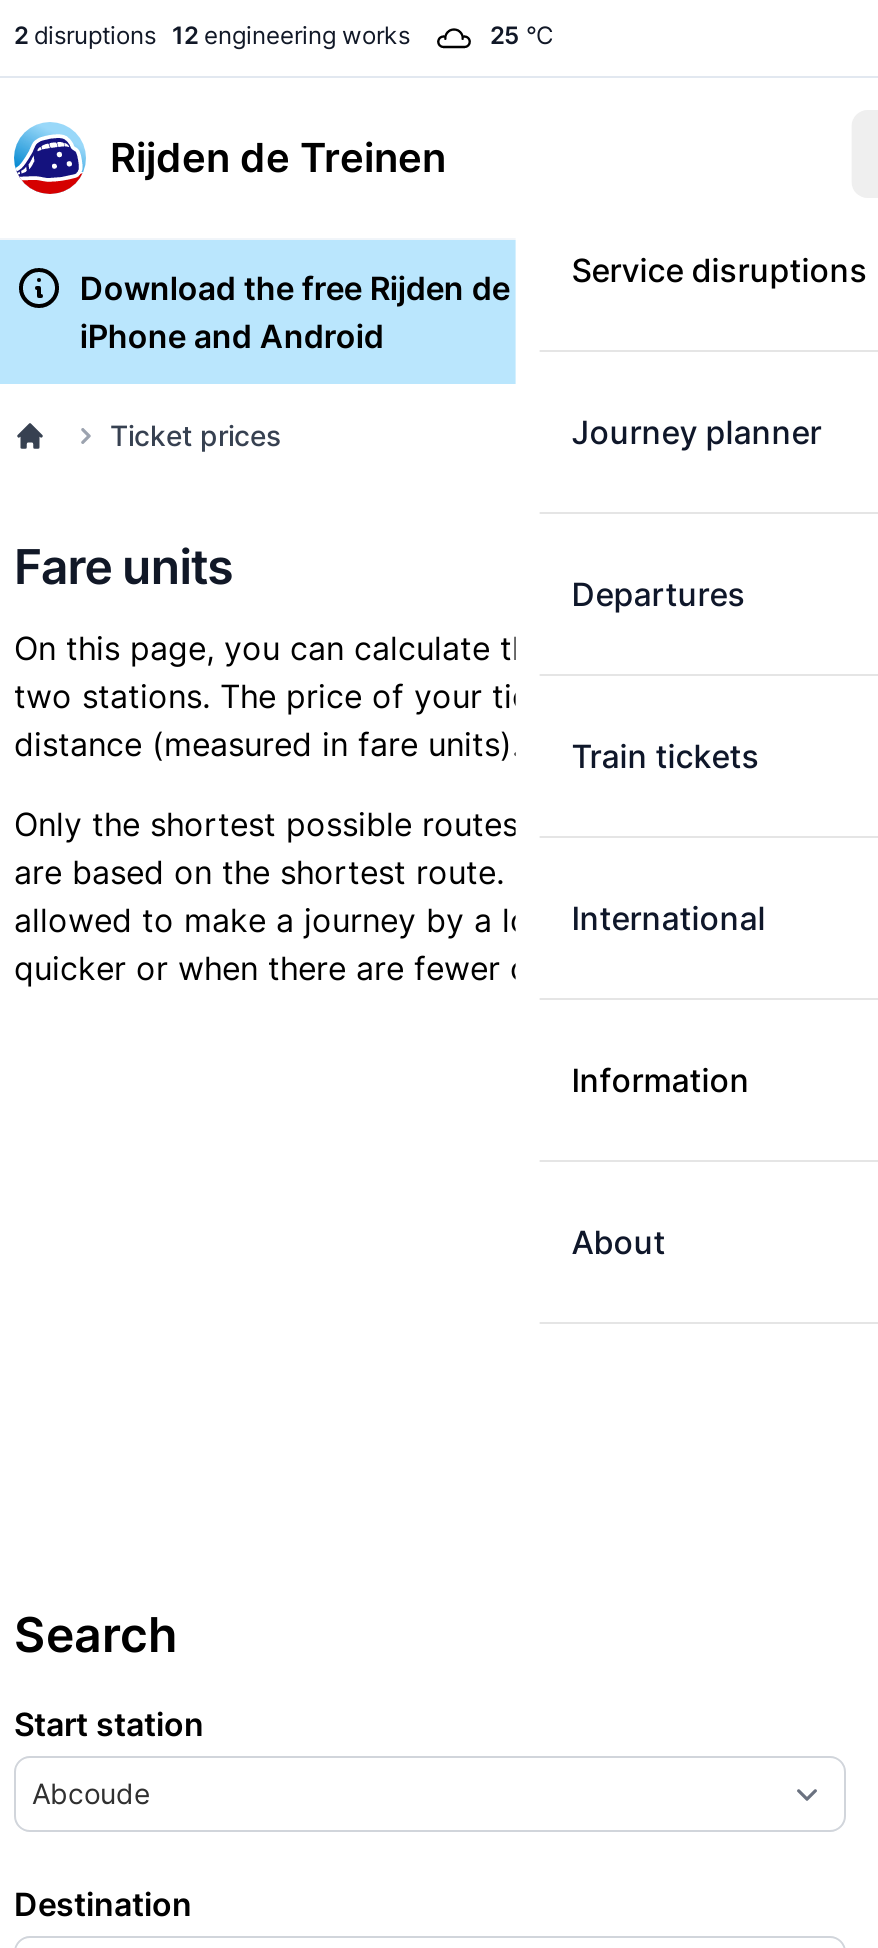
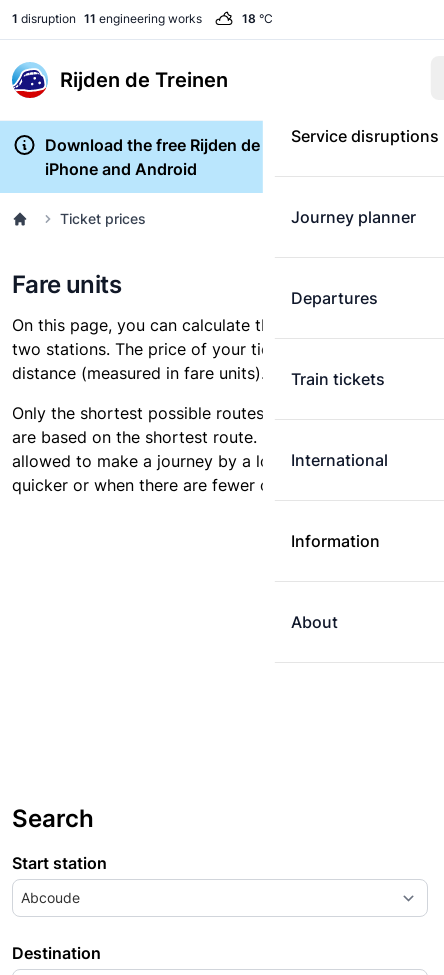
[14,20,410,50] 2 disruptions 12 engineering works -> [12,11,202,26] 1 disruption 11 engineering works
[490,20,554,50] 25 °C -> [242,11,273,26] 18 °C

